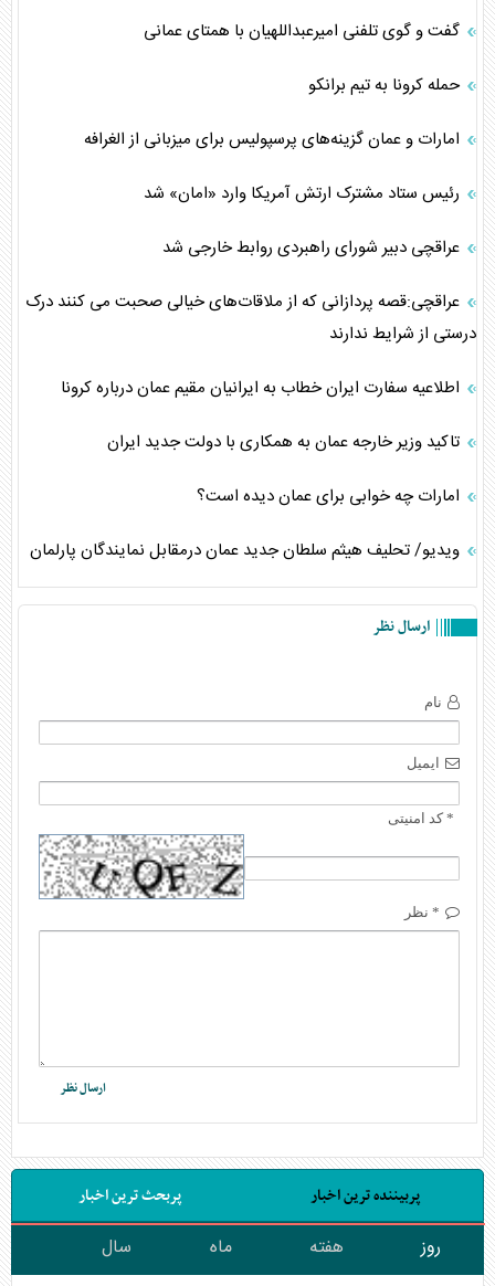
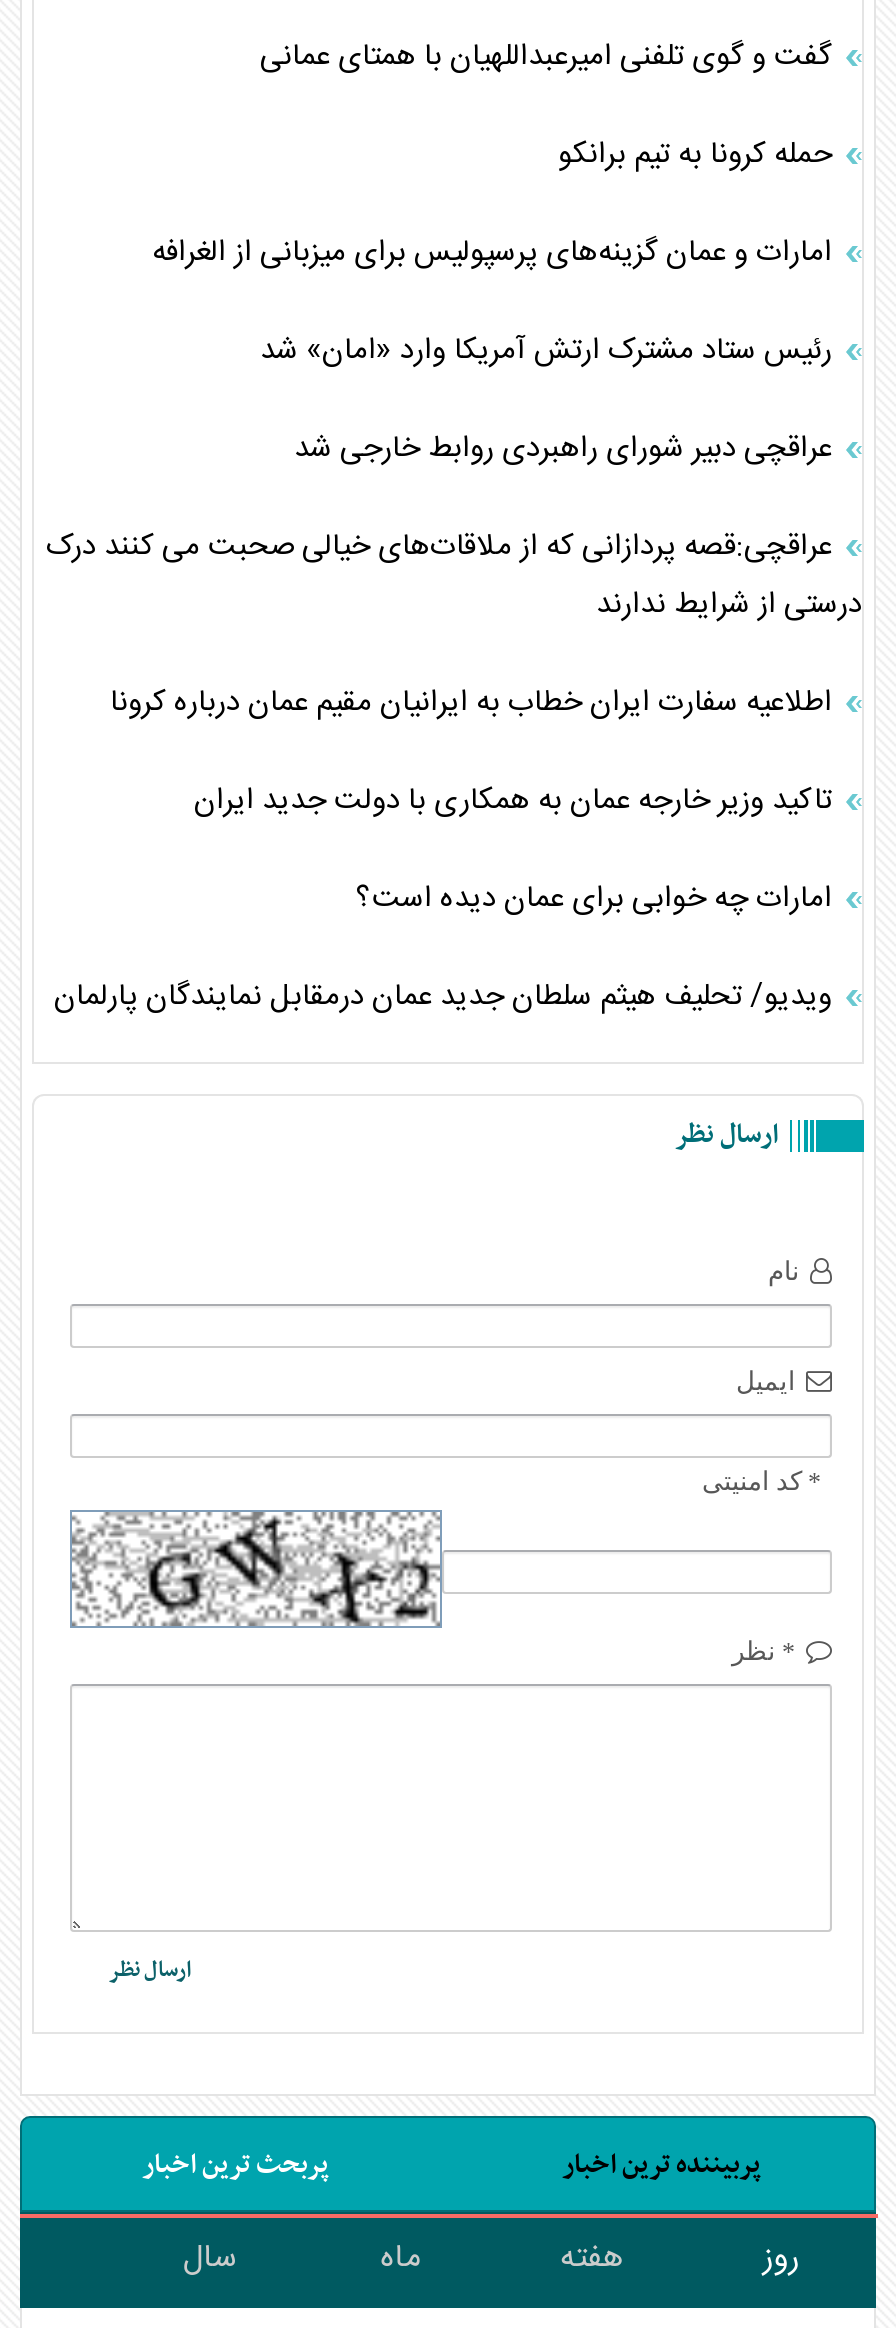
[40,834,243,899] [image] -> [70,1510,440,1628] [image]

